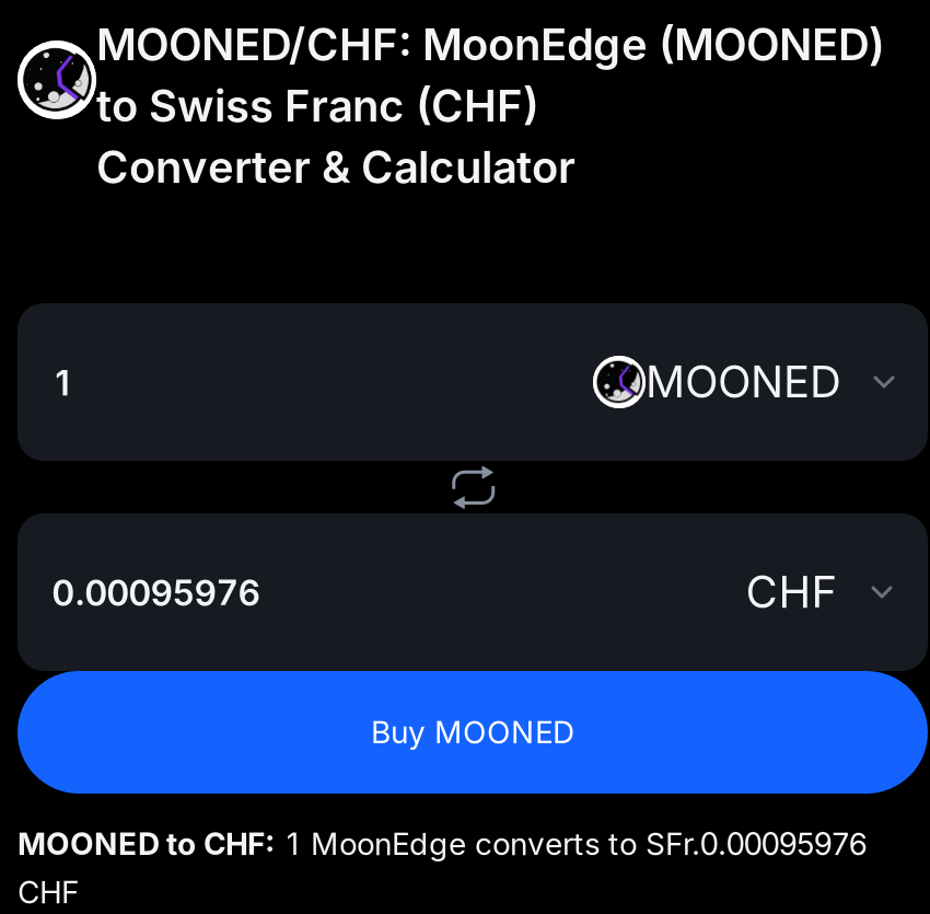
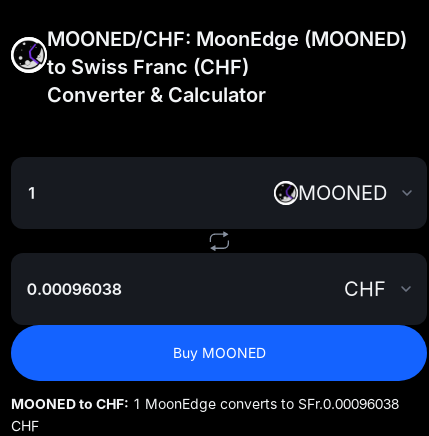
[18,824,867,861] MOONED to CHF: 1 MoonEdge converts to SFr.0.00095976 -> [11,395,399,412] MOONED to CHF: 1 MoonEdge converts to SFr.0.00096038

